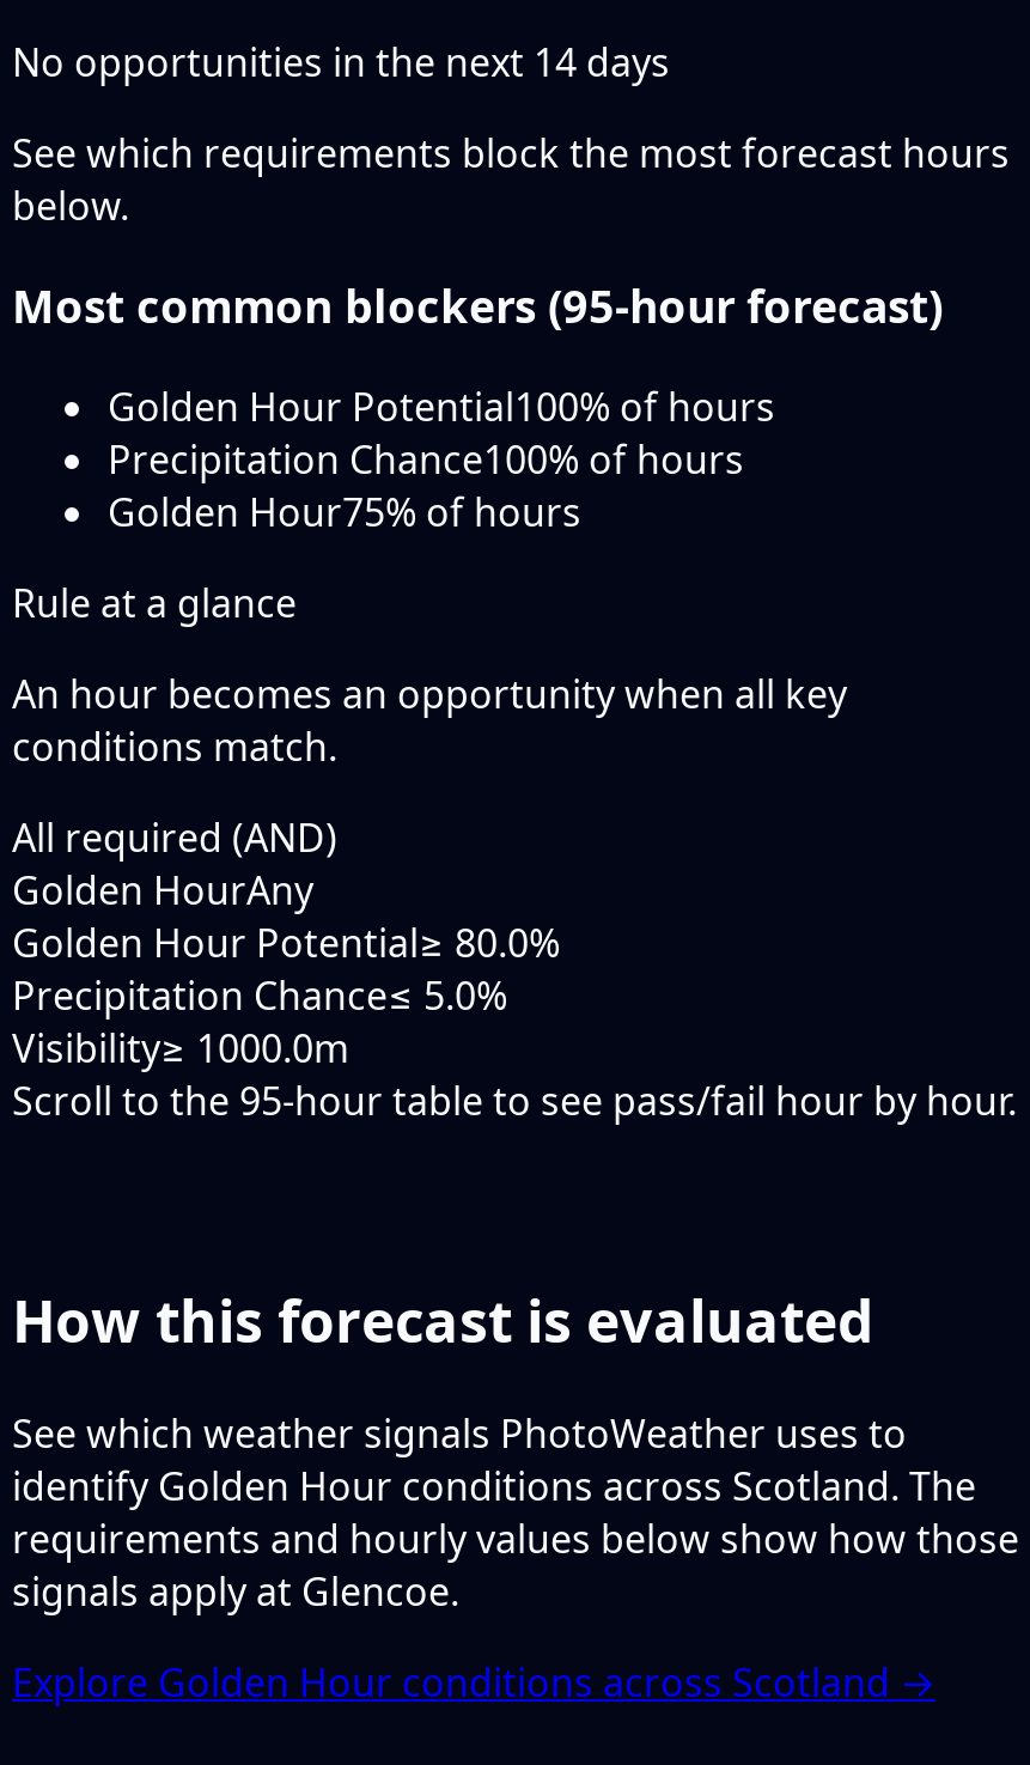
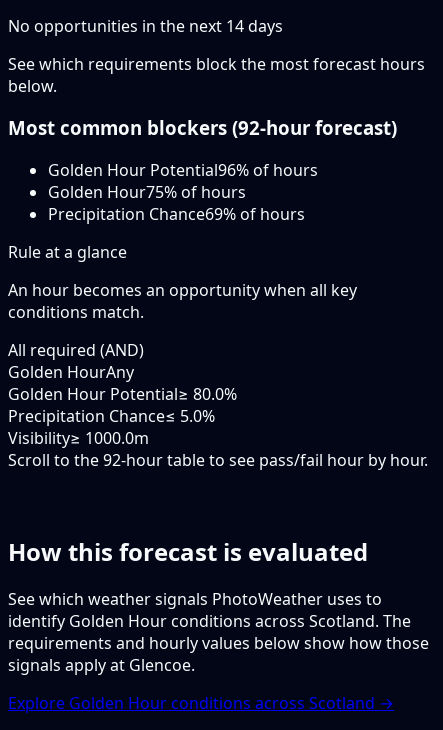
[12,276,943,336] Most common blockers (95-hour forecast) -> [8,115,397,140] Most common blockers (92-hour forecast)
[108,381,775,486] Golden Hour Potential100% of hours | Precipitation Chance100% of hours -> [48,159,318,181] Golden Hour Potential96% of hours
moved [108,486,581,538] -> [48,181,246,203]: Golden Hour75% of hours
none -> [48,203,305,225] Precipitation Chance69% of hours
[12,1075,1017,1127] Scroll to the 95-hour table to see pass/fail hour by hour. -> [8,449,428,471] Scroll to the 92-hour table to see pass/fail hour by hour.

